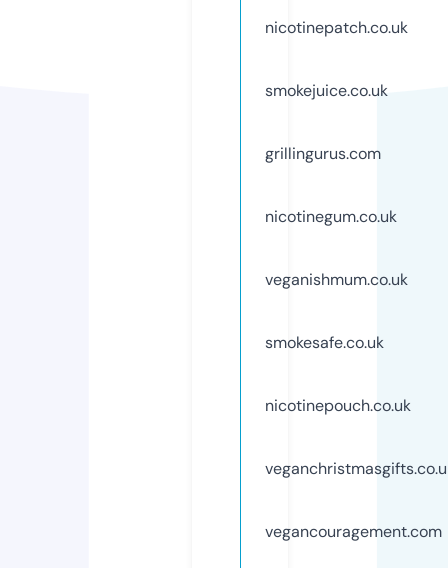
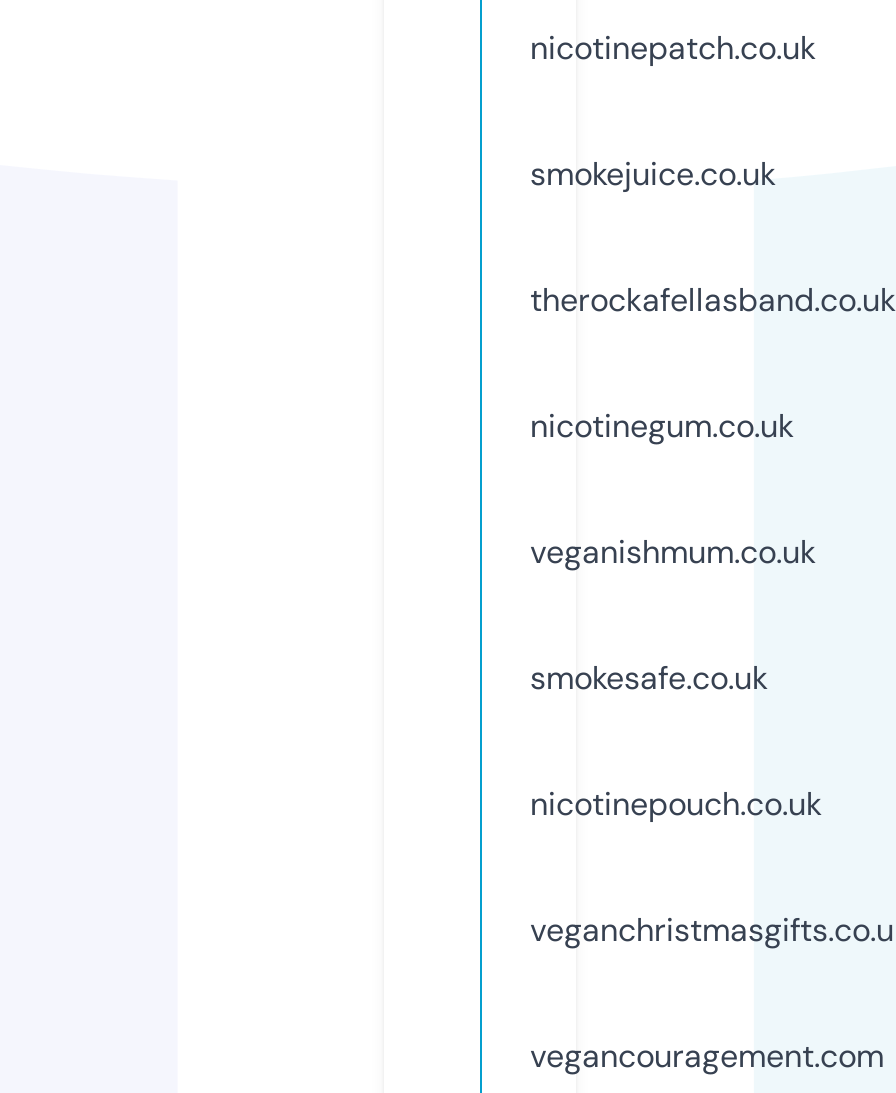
[265,143,381,164] grillingurus.com -> [530,279,896,321] therockafellasband.co.uk

